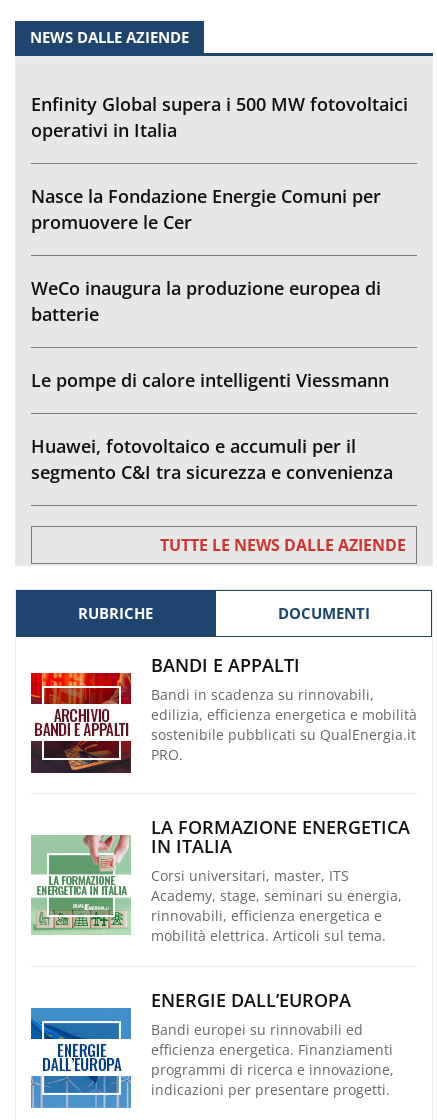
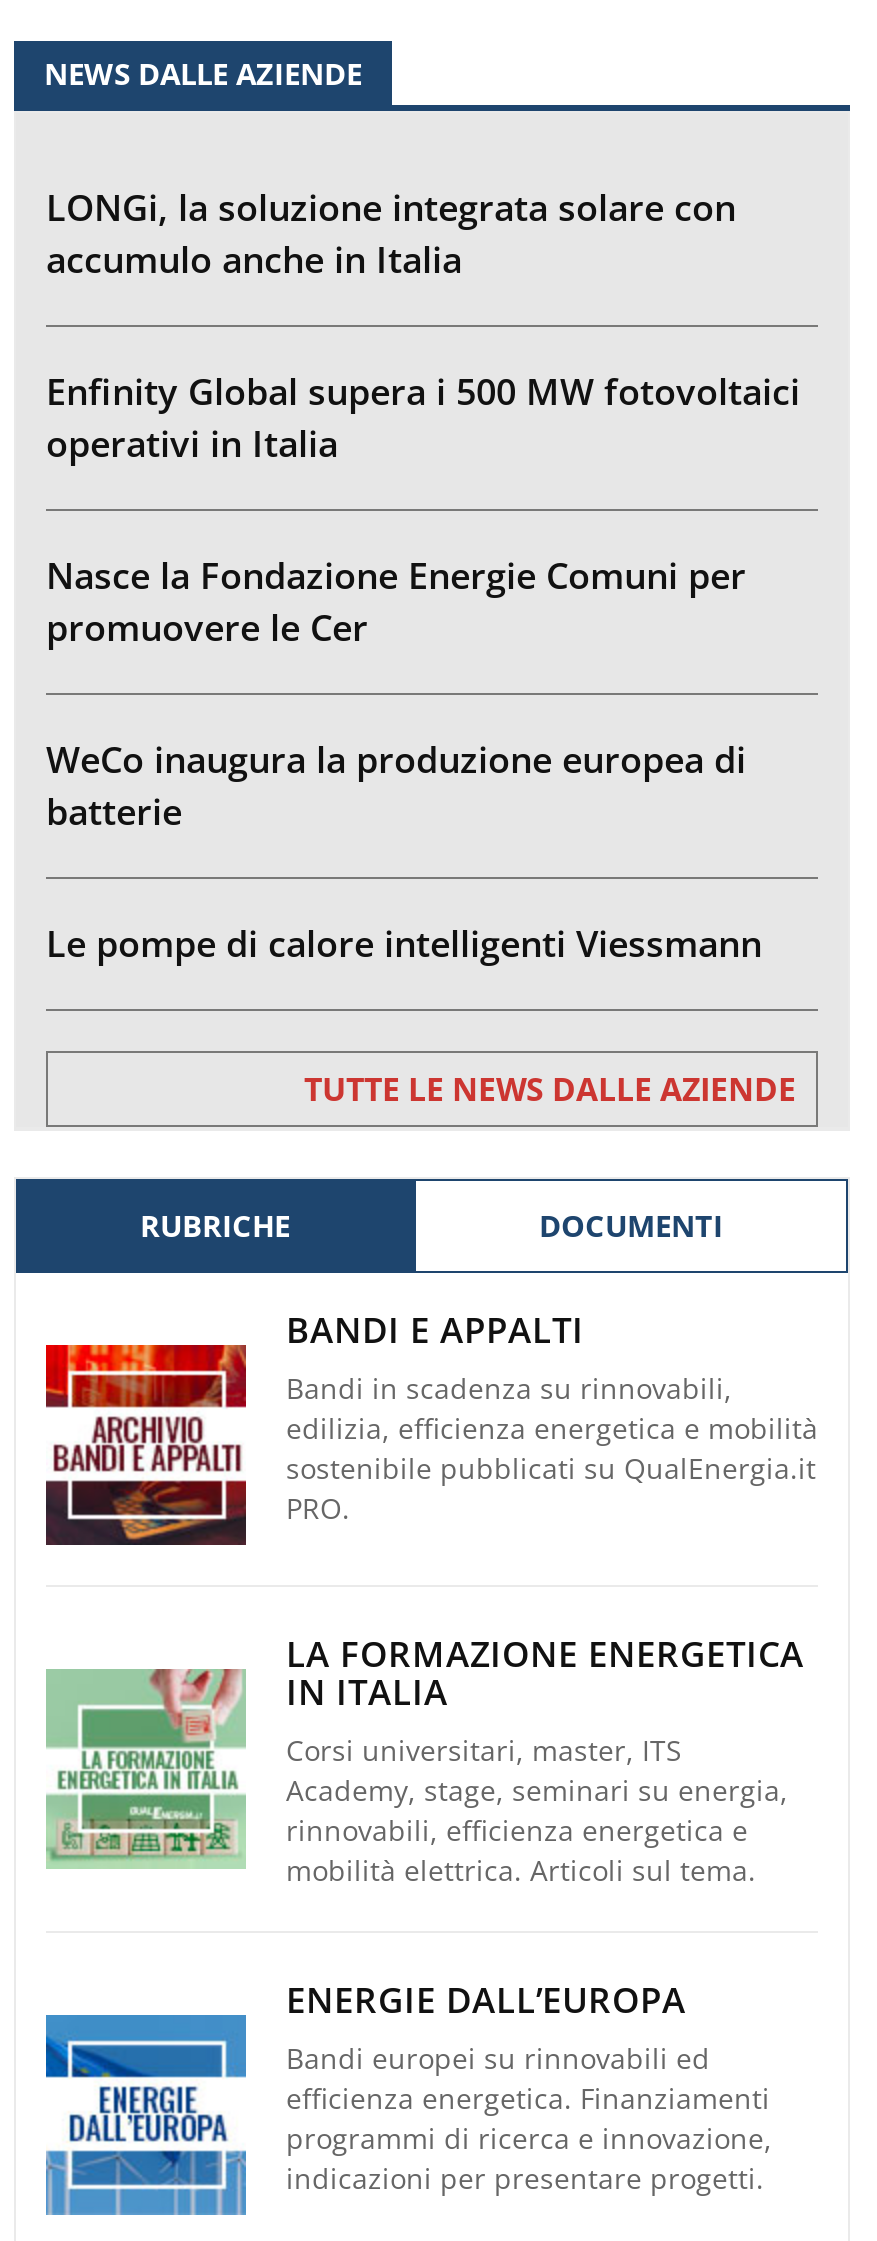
none -> [46,184,736,284] LONGi, la soluzione integrata solare con | accumulo anche in Italia
moved [31,92,408,392] -> [46,368,800,968]: Enfinity Global supera i 500 MW fotovoltaici | operativi in Italia | Nasce la Fondazione Energie Comuni per | promuovere le Cer | WeCo inaugura la produzione europea di | batterie | Le pompe di calore intelligenti Viessmann
[31,434,393,484] Huawei, fotovoltaico e accumuli per il | segmento C&I tra sicurezza e convenienza -> none

